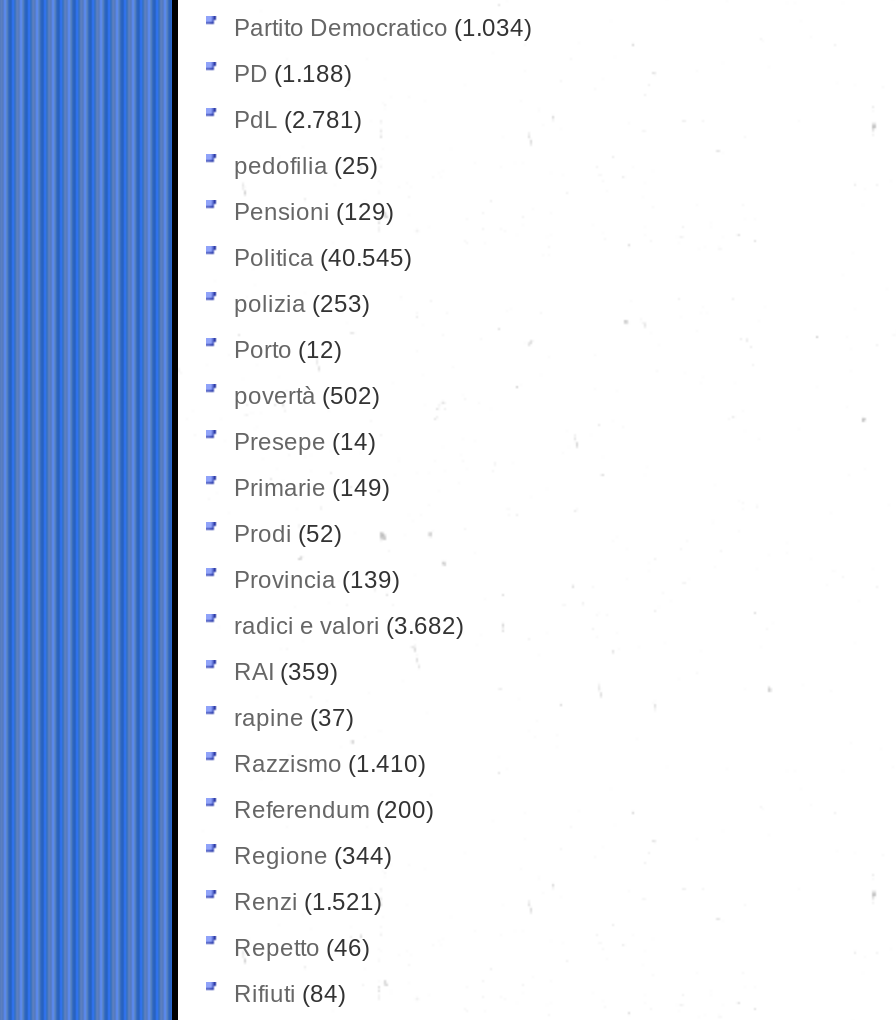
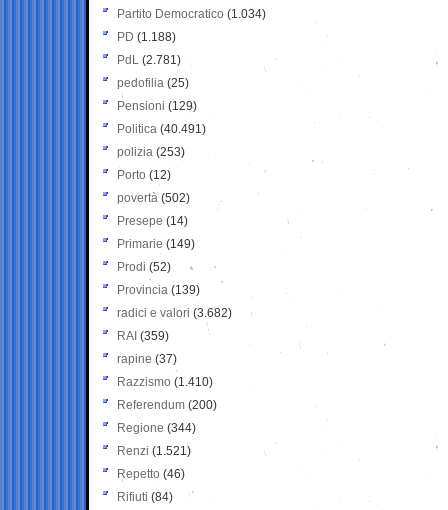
[234,244,412,272] Politica (40.545) -> [117,122,206,136] Politica (40.491)

